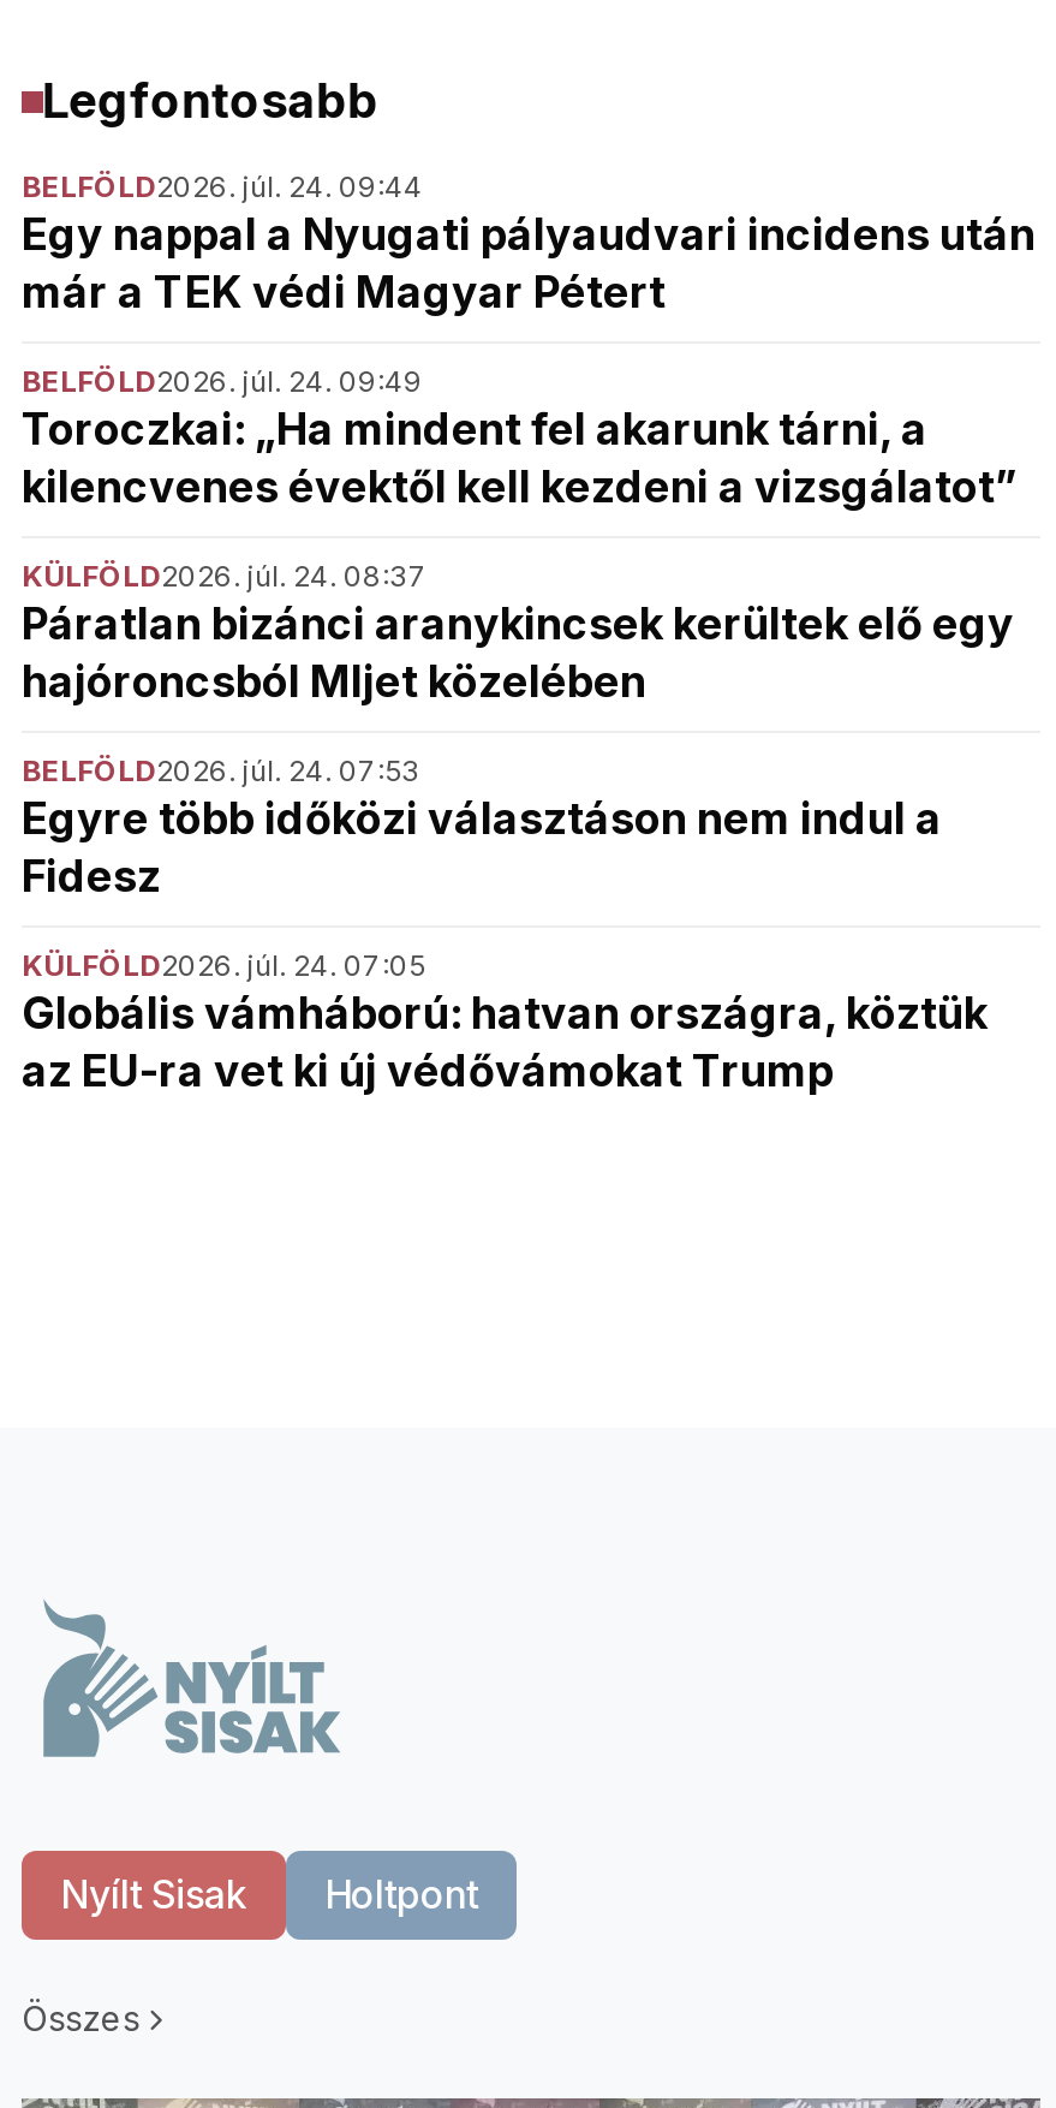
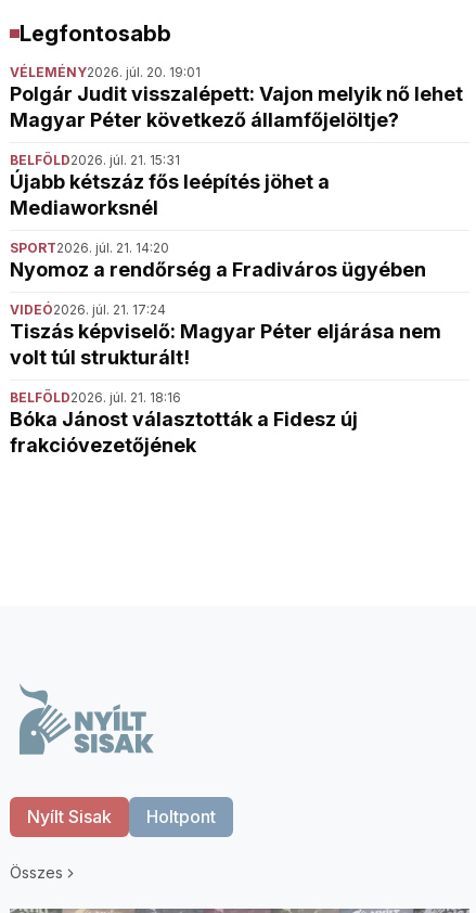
[22,168,1036,317] BELFÖLD2026. júl. 24. 09:44 | Egy nappal a Nyugati pályaudvari incidens után | már a TEK védi Magyar Pétert -> [10,64,463,131] VÉLEMÉNY2026. júl. 20. 19:01 | Polgár Judit visszalépett: Vajon melyik nő lehet | Magyar Péter következő államfőjelöltje?
[22,363,1016,512] BELFÖLD2026. júl. 24. 09:49 | Toroczkai: „Ha mindent fel akarunk tárni, a | kilencvenes évektől kell kezdeni a vizsgálatot” -> [10,152,330,219] BELFÖLD2026. júl. 21. 15:31 | Újabb kétszáz fős leépítés jöhet a | Mediaworksnél
[22,558,1014,707] KÜLFÖLD2026. júl. 24. 08:37 | Páratlan bizánci aranykincsek kerültek elő egy | hajóroncsból Mljet közelében -> [10,240,426,281] SPORT2026. júl. 21. 14:20 | Nyomoz a rendőrség a Fradiváros ügyében
[22,752,942,901] BELFÖLD2026. júl. 24. 07:53 | Egyre több időközi választáson nem indul a | Fidesz -> [10,301,441,369] VIDEÓ2026. júl. 21. 17:24 | Tiszás képviselő: Magyar Péter eljárása nem | volt túl strukturált!
[22,947,988,1096] KÜLFÖLD2026. júl. 24. 07:05 | Globális vámháború: hatvan országra, köztük | az EU-ra vet ki új védővámokat Trump -> [10,389,358,456] BELFÖLD2026. júl. 21. 18:16 | Bóka Jánost választották a Fidesz új | frakcióvezetőjének

